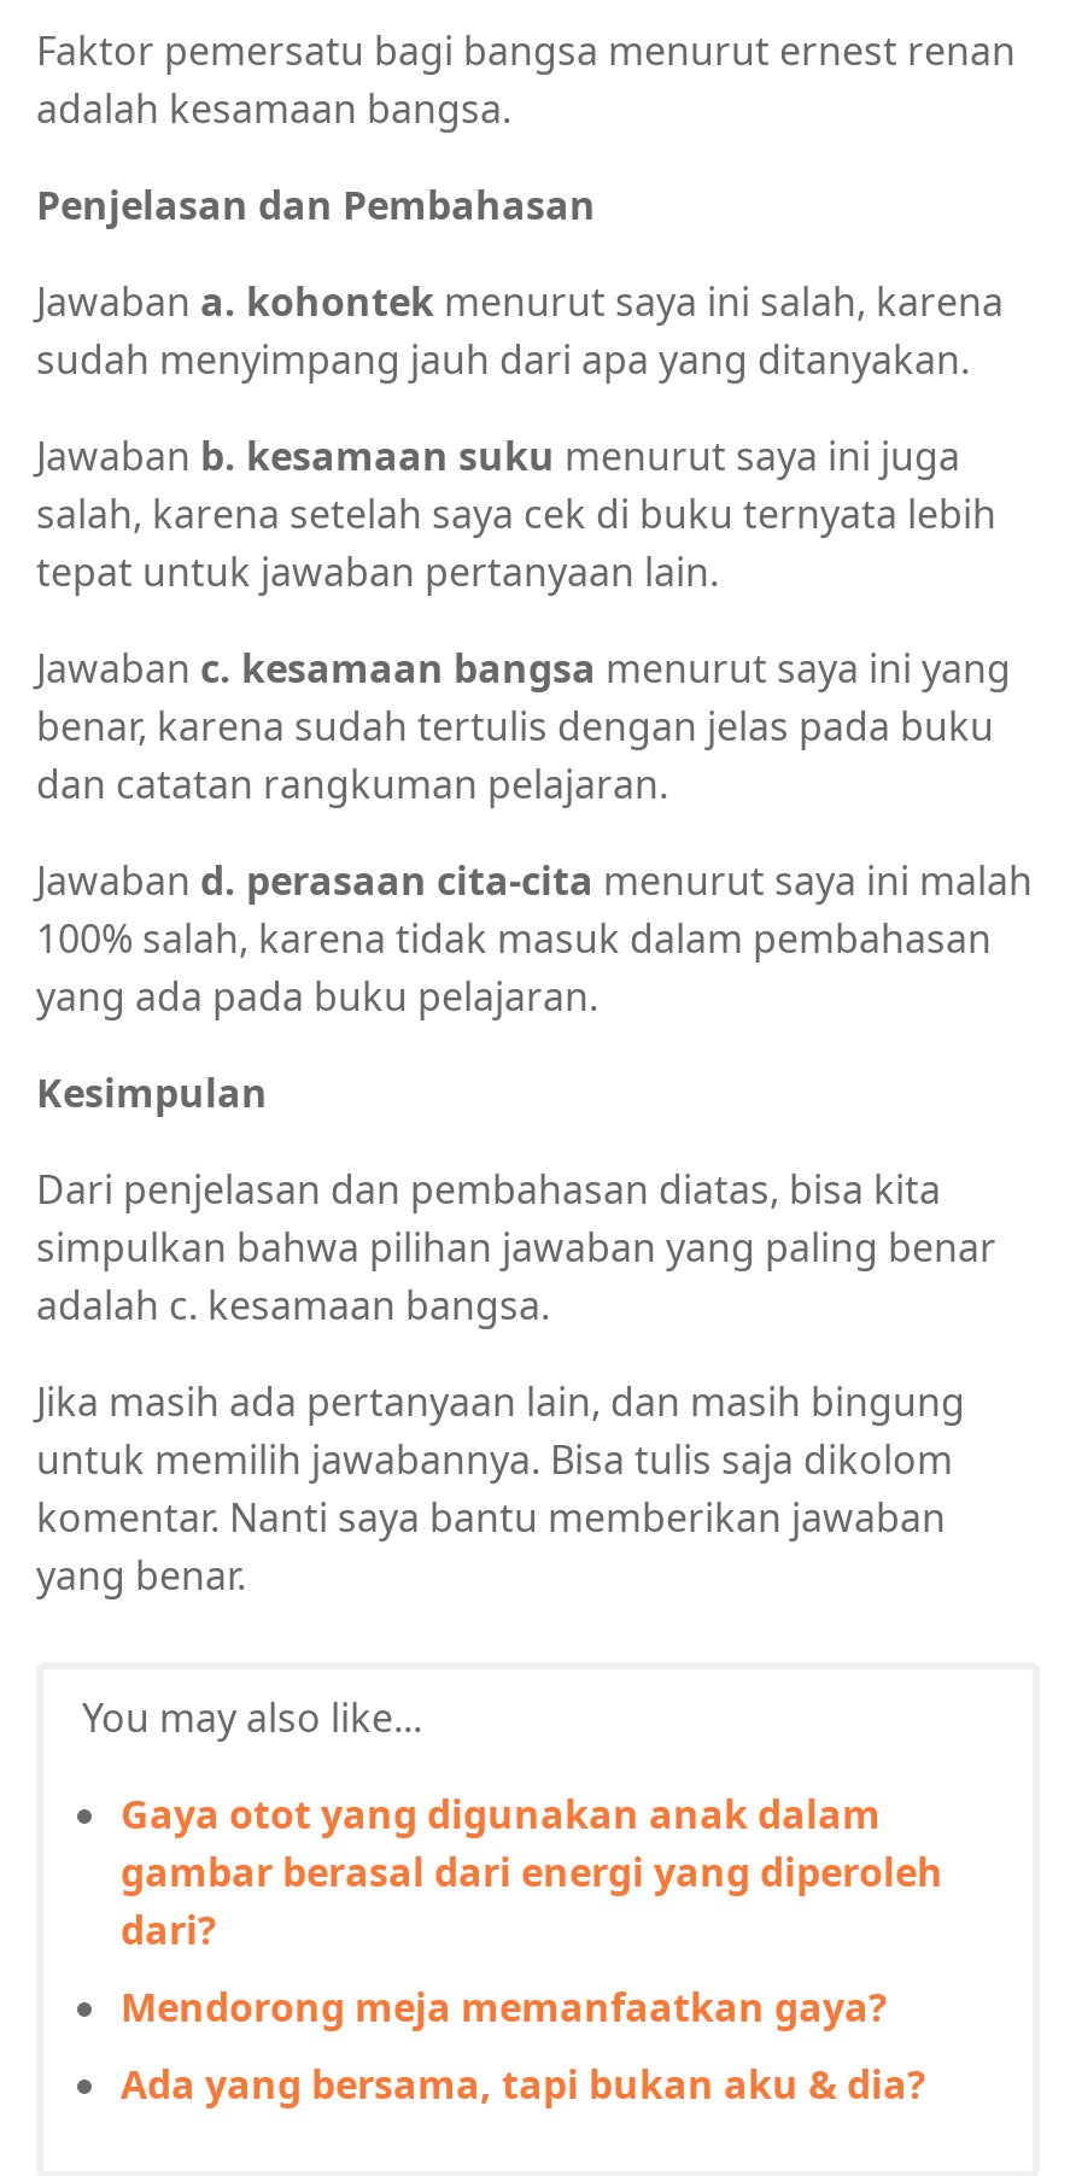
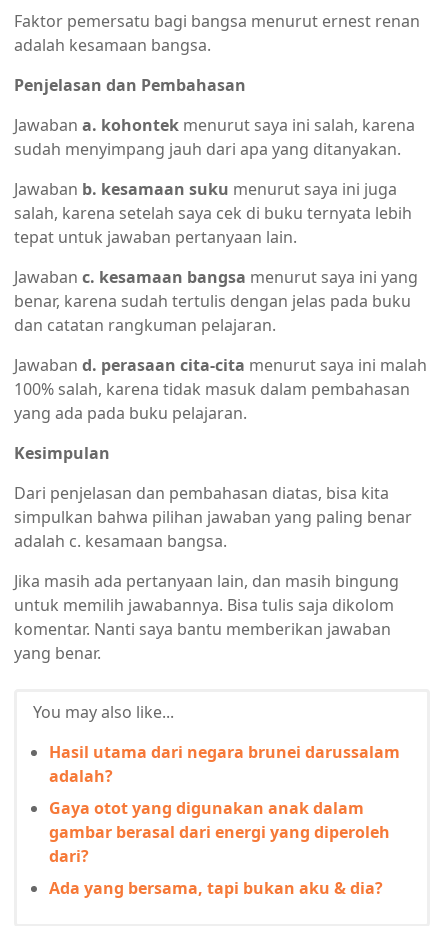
none -> [49,741,400,787] Hasil utama dari negara brunei darussalam | adalah?
moved [121,1788,943,1956] -> [49,797,390,867]: Gaya otot yang digunakan anak dalam | gambar berasal dari energi yang diperoleh | dari?
[121,1981,888,2034] Mendorong meja memanfaatkan gaya? -> none

